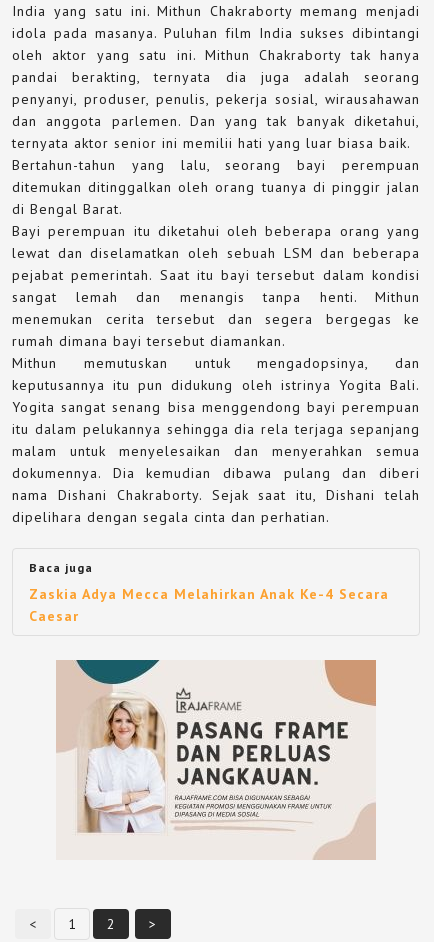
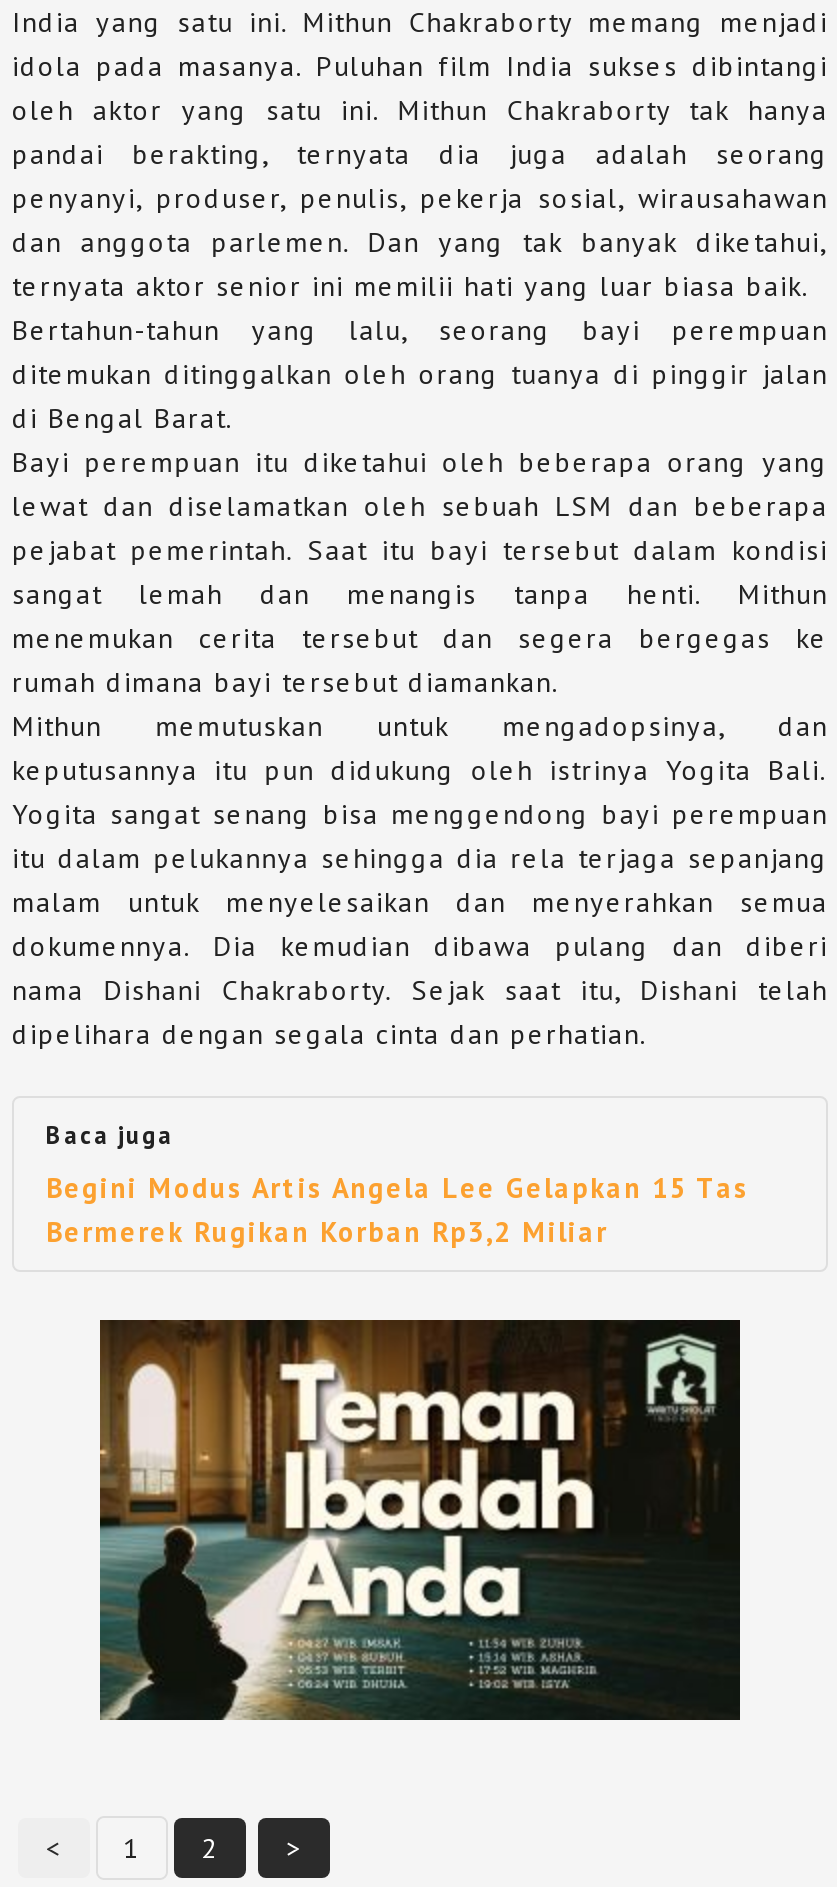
[29,585,389,625] Zaskia Adya Mecca Melahirkan Anak Ke-4 Secara | Caesar -> [46,1170,750,1250] Begini Modus Artis Angela Lee Gelapkan 15 Tas | Bermerek Rugikan Korban Rp3,2 Miliar
[56,659,377,860] [image] -> [98,1318,742,1722] [image]

